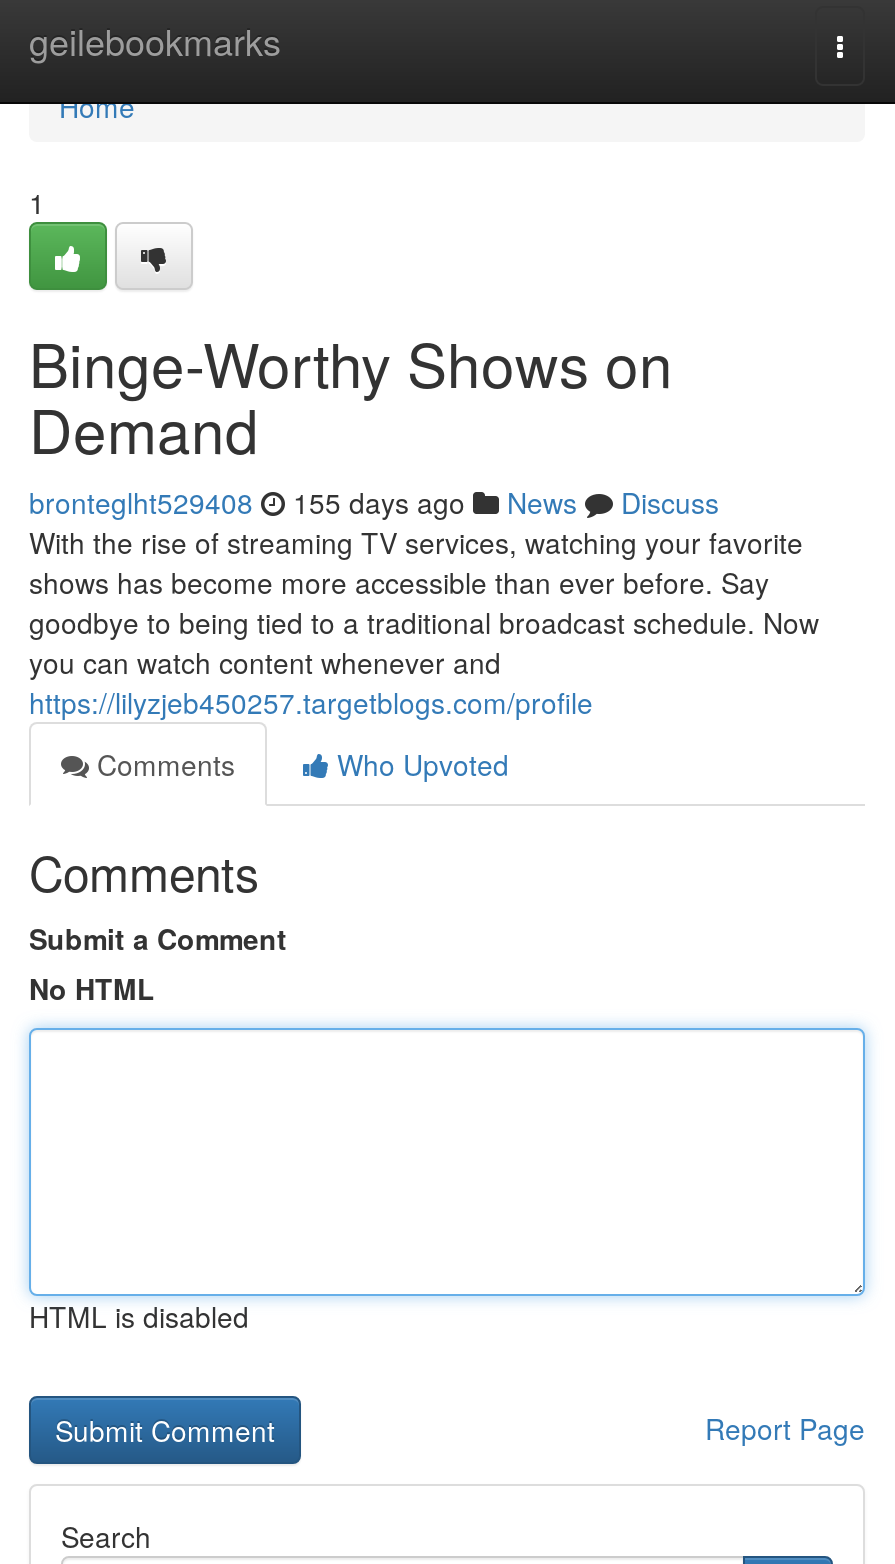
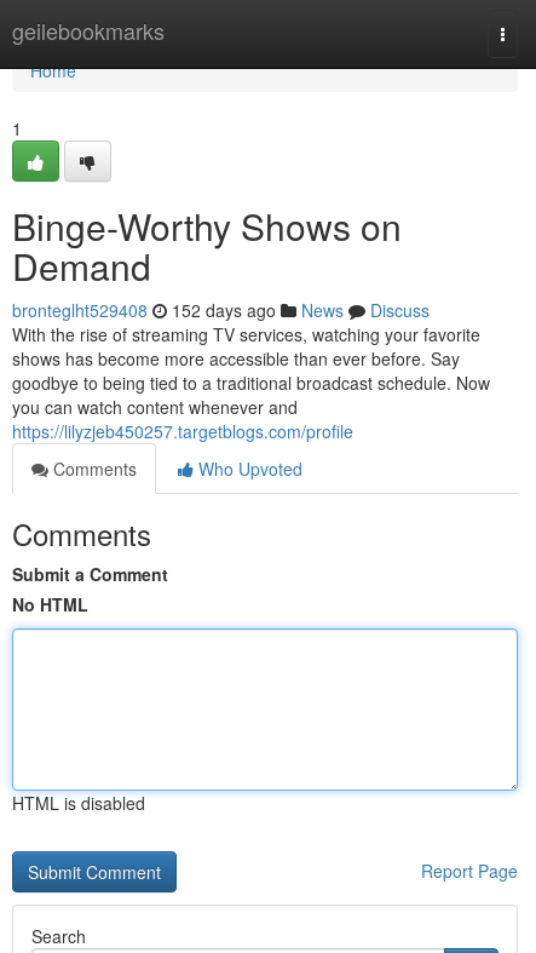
[29,482,719,522] bronteglht529408 155 days ago News Discuss -> [12,298,430,322] bronteglht529408 152 days ago News Discuss

